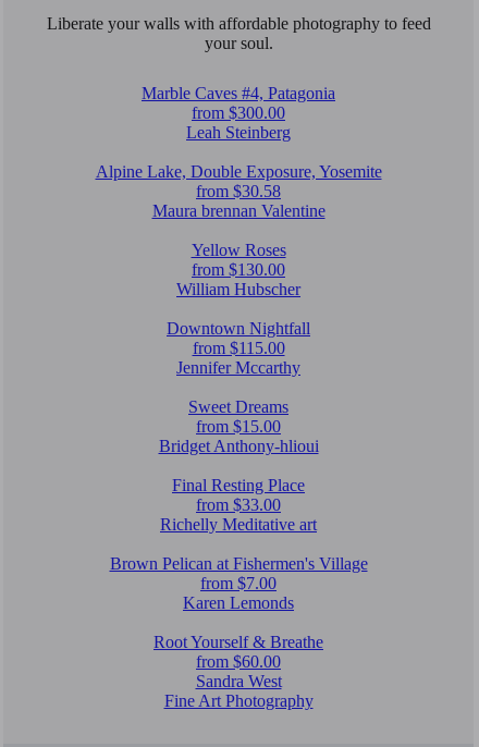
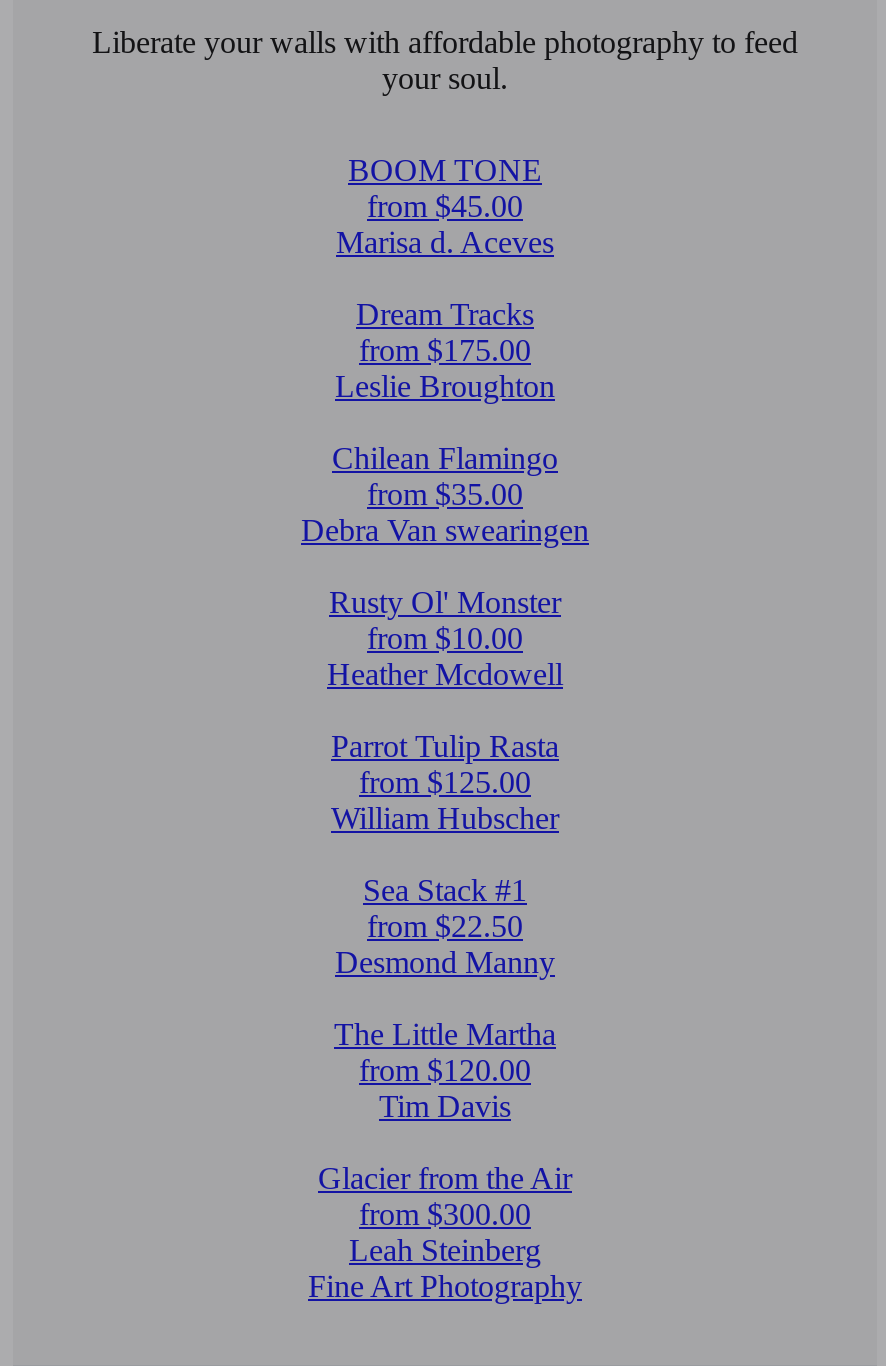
[142,84,335,102] Marble Caves #4, Patagonia -> [301,153,589,1195] BOOM TONE | from $45.00 | Marisa d. Aceves | Dream Tracks | from $175.00 | Leslie Broughton | Chilean Flamingo | from $35.00 | Debra Van swearingen | Rusty Ol' Monster | from $10.00 | Heather Mcdowell | Parrot Tulip Rasta | from $125.00 | Sea Stack #1 | from $22.50 | Desmond Manny | The Little Martha | from $120.00 | Tim Davis | Glacier from the Air
moved [186,103,291,141] -> [349,1197,541,1267]: from $300.00 | Leah Steinberg
[95,162,382,690] Alpine Lake, Double Exposure, Yosemite | from $30.58 | Maura brennan Valentine | Yellow Roses | from $130.00 | Downtown Nightfall | from $115.00 | Jennifer Mccarthy | Sweet Dreams | from $15.00 | Bridget Anthony-hlioui | Final Resting Place | from $33.00 | Richelly Meditative art | Brown Pelican at Fishermen's Village | from $7.00 | Karen Lemonds | Root Yourself & Breathe | from $60.00 | Sandra West -> none
moved [176,280,300,298] -> [331,801,559,835]: William Hubscher

